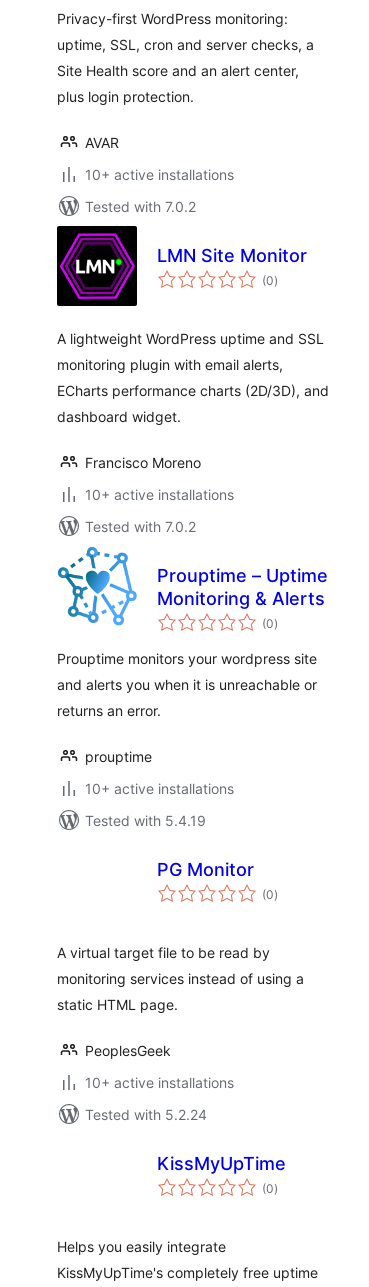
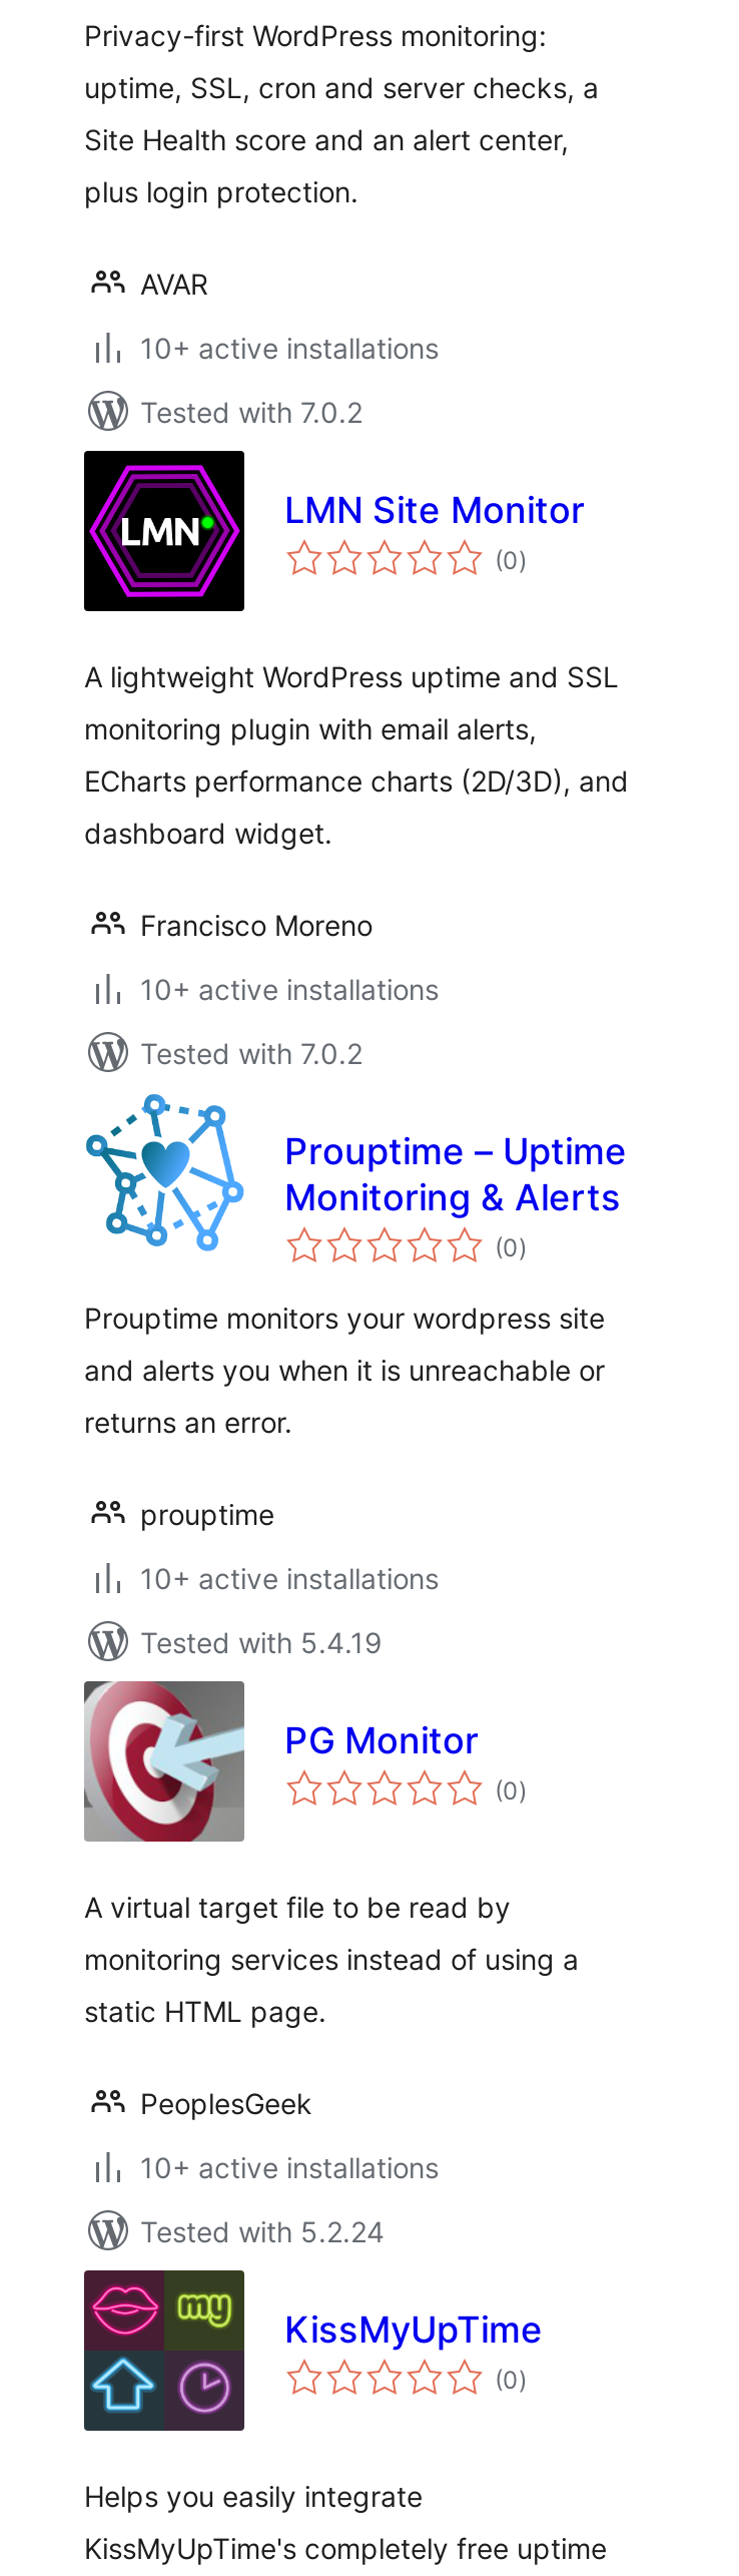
none -> [82,1679,246,1844] [image]
none -> [82,2268,246,2433] [image]

